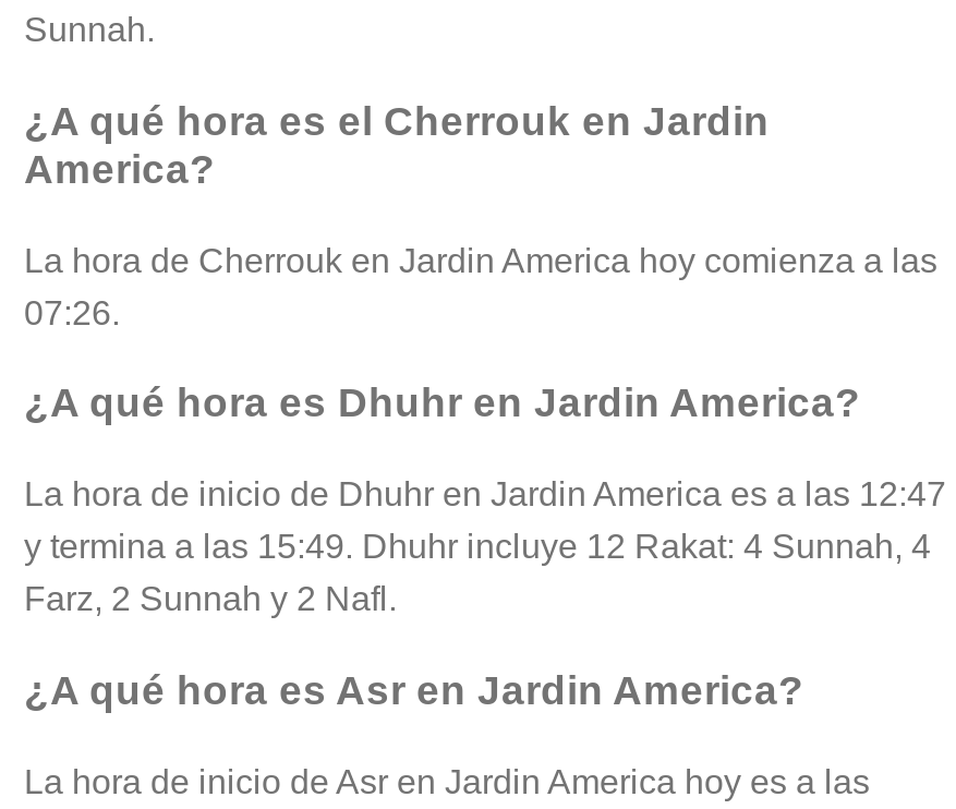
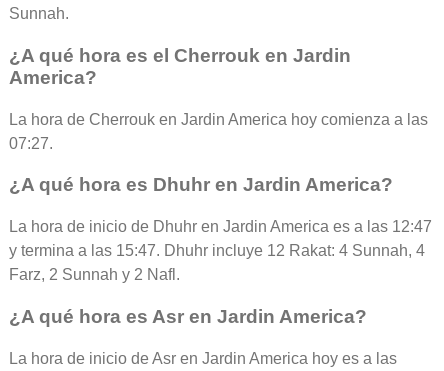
[24,294,120,331] 07:26. -> [9,135,53,152] 07:27.
[24,528,931,565] y termina a las 15:49. Dhuhr incluye 12 Rakat: 4 Sunnah, 4 -> [9,242,425,259] y termina a las 15:47. Dhuhr incluye 12 Rakat: 4 Sunnah, 4

